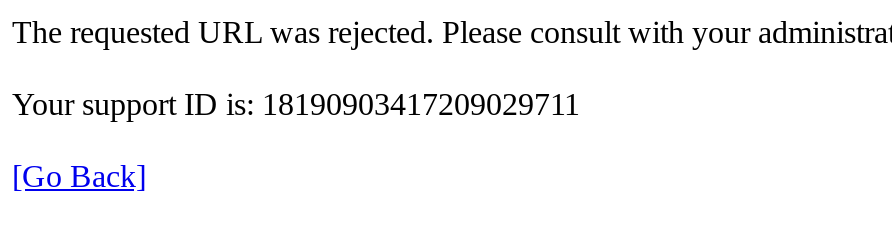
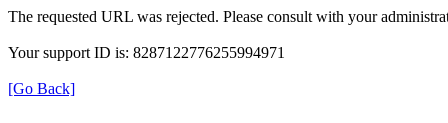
[12,87,580,121] Your support ID is: 18190903417209029711 -> [8,44,285,61] Your support ID is: 8287122776255994971

